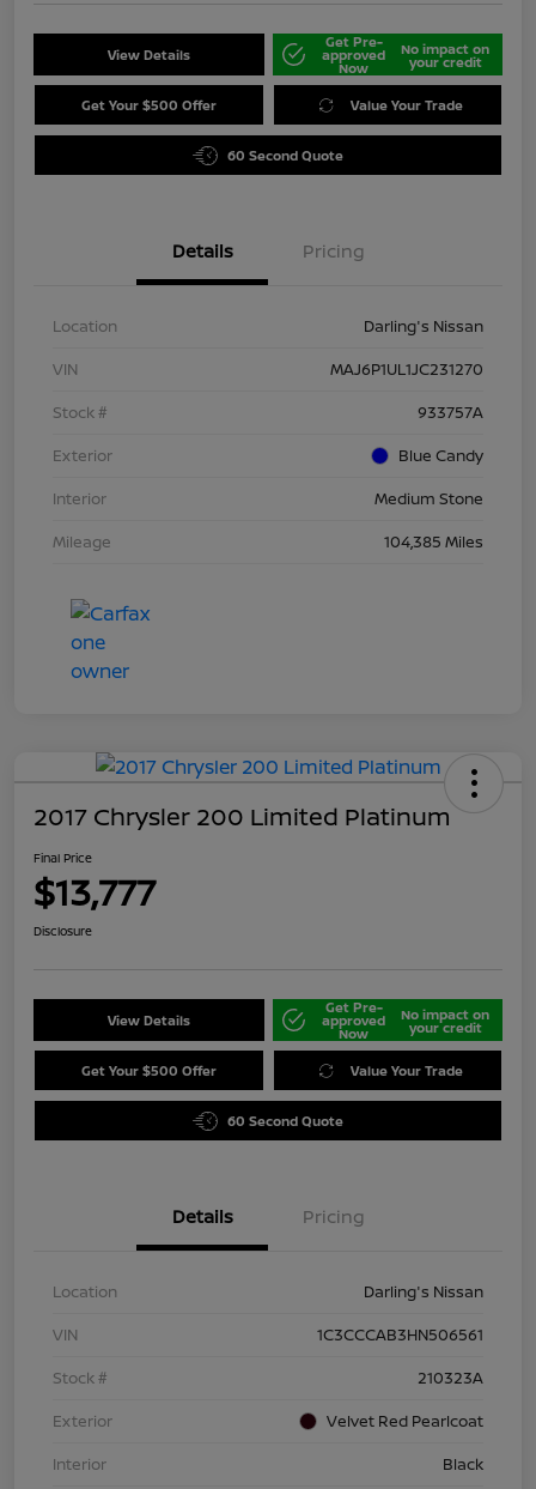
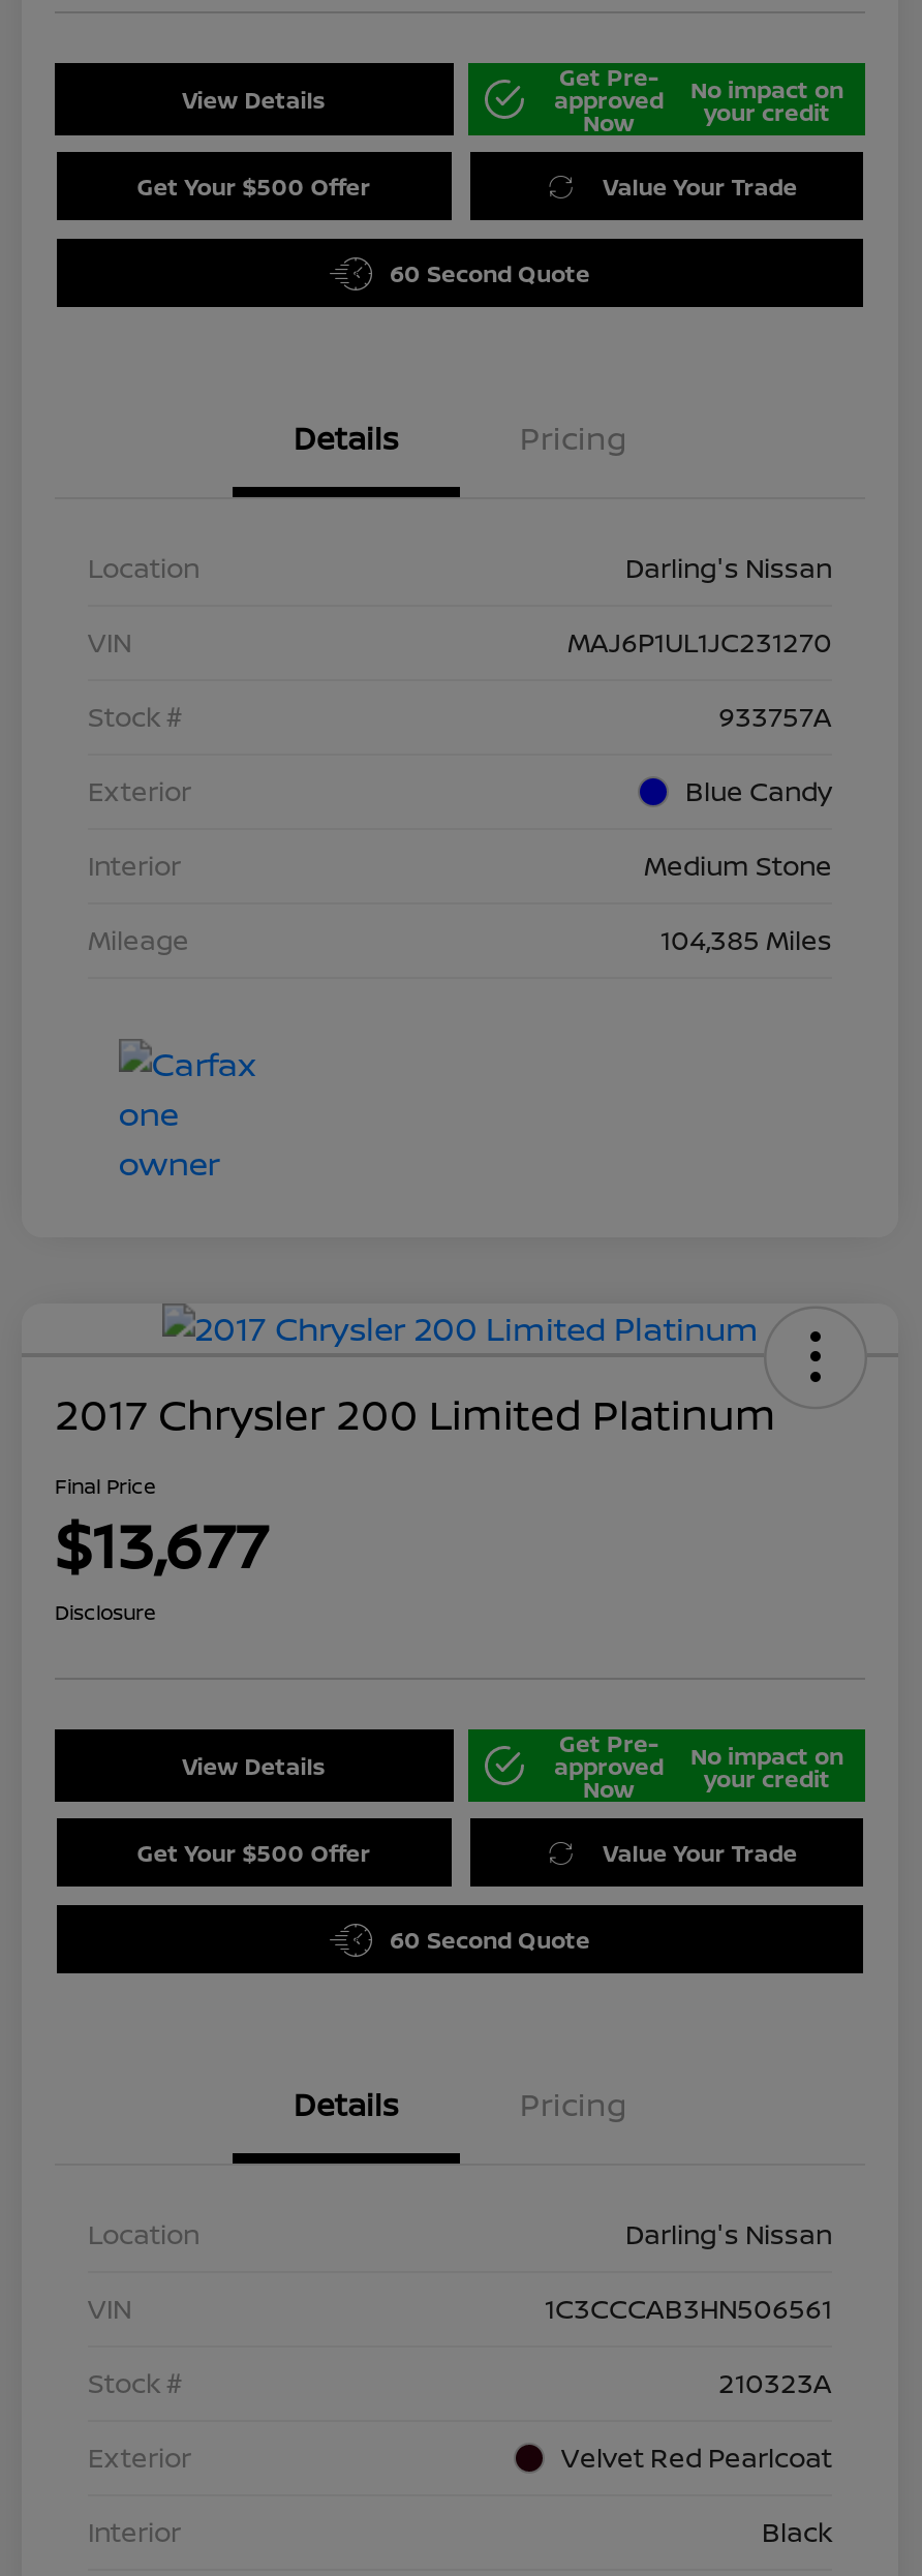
[33,868,156,917] $13,777 -> [55,1502,268,1587] $13,677

